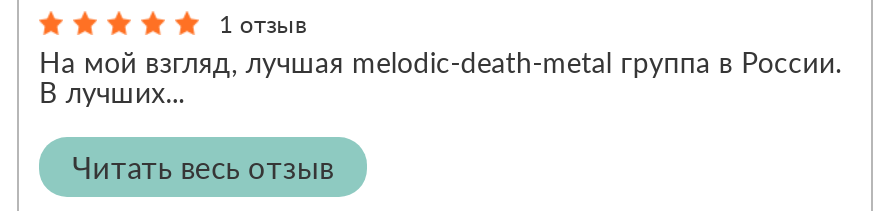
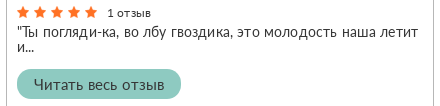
[39,45,842,109] На мой взгляд, лучшая melodic-death-metal группа в России. | В лучших... -> [17,23,418,55] "Ты погляди-ка, во лбу гвоздика, это молодость наша летит | и...

